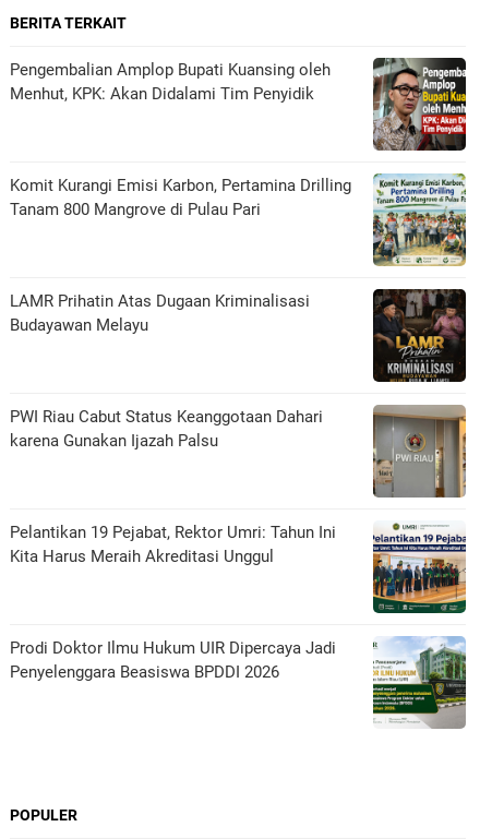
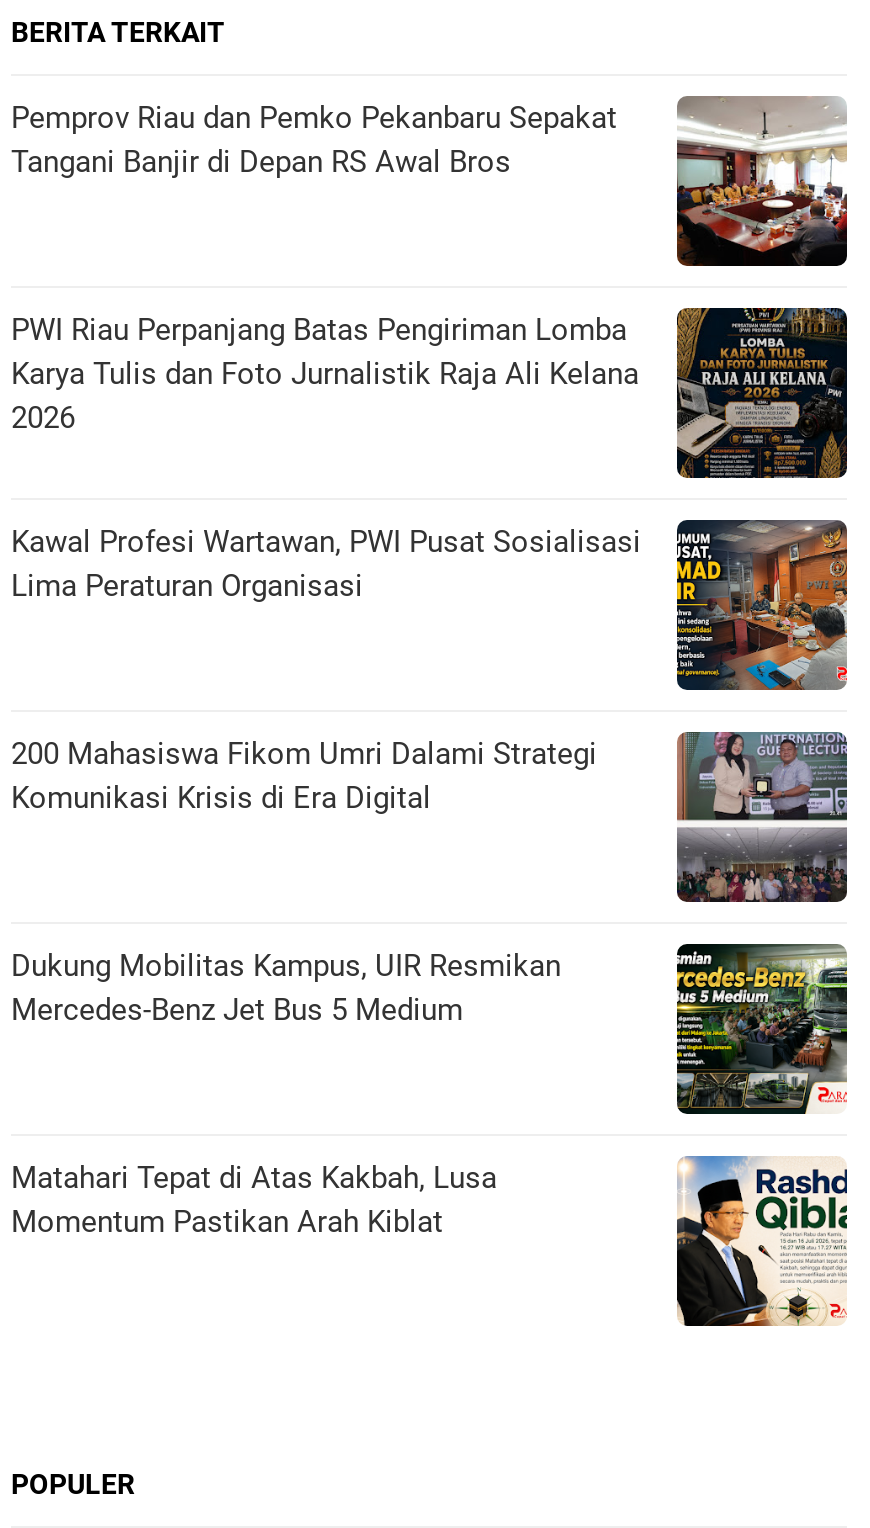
[10,58,467,152] [image] | Pengembalian Amplop Bupati Kuansing oleh | Menhut, KPK: Akan Didalami Tim Penyidik -> [11,96,849,268] [image] | Pemprov Riau dan Pemko Pekanbaru Sepakat | Tangani Banjir di Depan RS Awal Bros
[10,172,467,267] [image] | Komit Kurangi Emisi Karbon, Pertamina Drilling | Tanam 800 Mangrove di Pulau Pari -> [11,306,849,480] [image] | PWI Riau Perpanjang Batas Pengiriman Lomba | Karya Tulis dan Foto Jurnalistik Raja Ali Kelana | 2026
[10,291,310,335] LAMR Prihatin Atas Dugaan Kriminalisasi | Budayawan Melayu -> [11,524,641,604] Kawal Profesi Wartawan, PWI Pusat Sosialisasi | Lima Peraturan Organisasi
[372,288,467,383] [image] -> [675,518,849,690] [image]
[10,407,323,450] PWI Riau Cabut Status Keanggotaan Dahari | karena Gunakan Ijazah Palsu -> [11,736,597,816] 200 Mahasiswa Fikom Umri Dalami Strategi | Komunikasi Krisis di Era Digital
[372,405,467,499] [image] -> [675,732,849,904] [image]
[10,522,336,566] Pelantikan 19 Pejabat, Rektor Umri: Tahun Ini | Kita Harus Meraih Akreditasi Unggul -> [11,948,561,1028] Dukung Mobilitas Kampus, UIR Resmikan | Mercedes-Benz Jet Bus 5 Medium
[372,520,467,614] [image] -> [675,942,849,1114] [image]
[10,638,336,682] Prodi Doktor Ilmu Hukum UIR Dipercaya Jadi | Penyelenggara Beasiswa BPDDI 2026 -> [11,1160,497,1240] Matahari Tepat di Atas Kakbah, Lusa | Momentum Pastikan Arah Kiblat
[372,636,467,729] [image] -> [675,1154,849,1328] [image]

